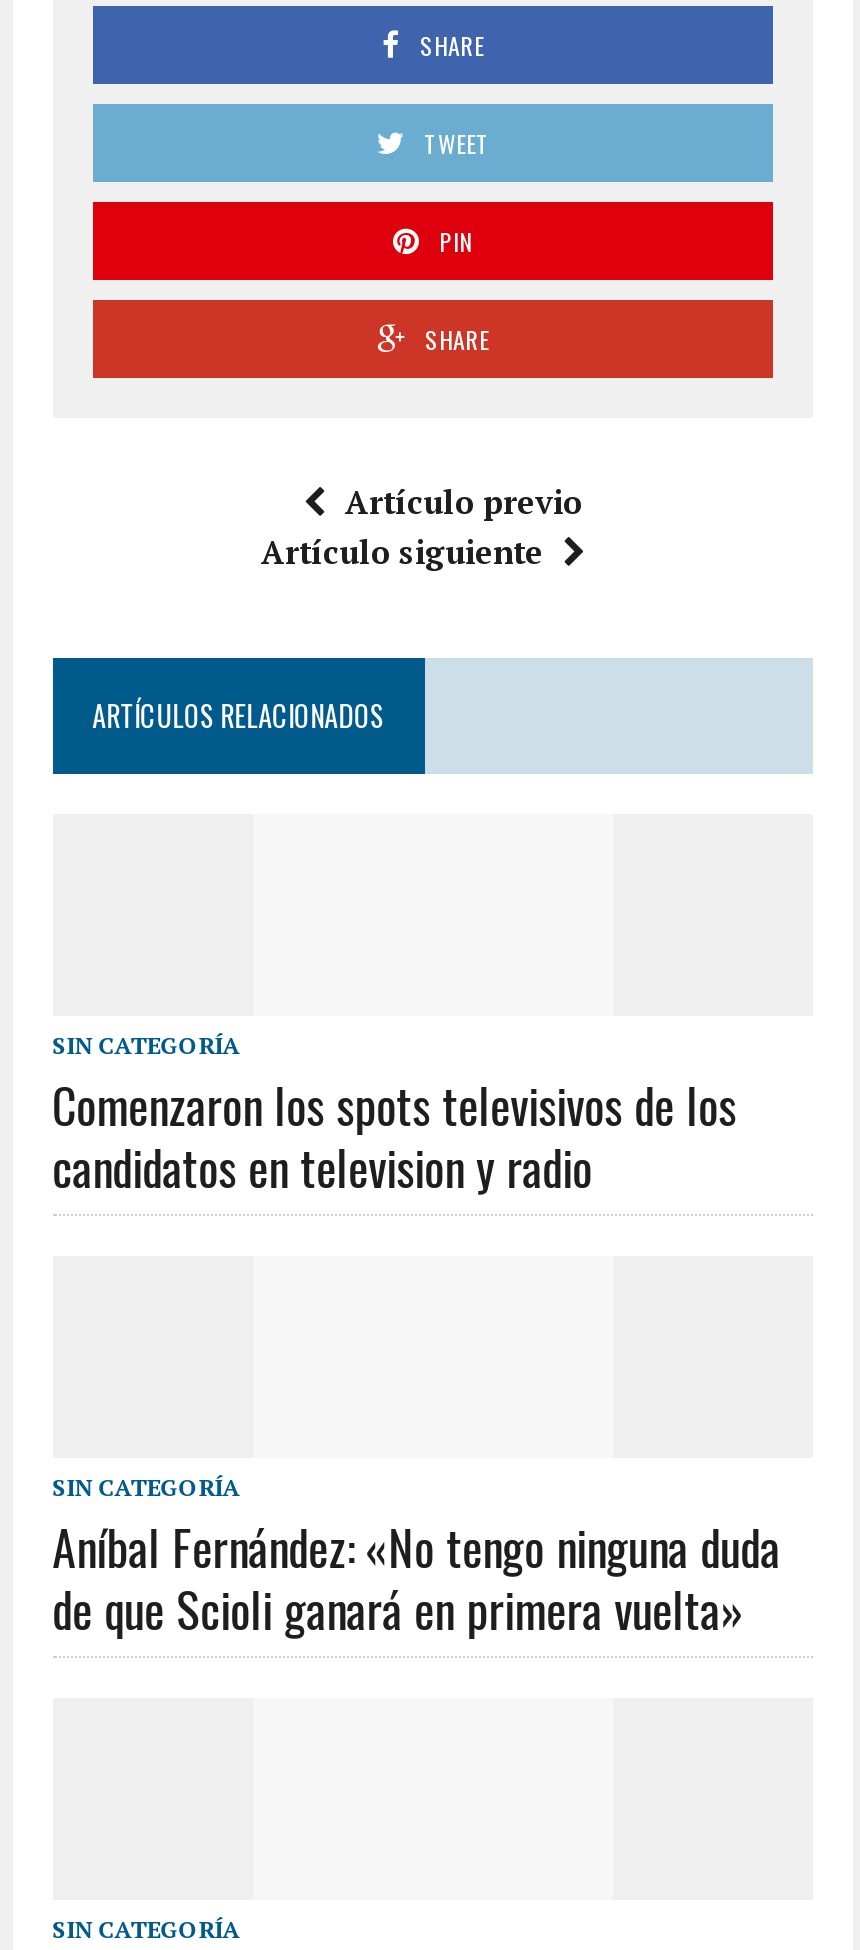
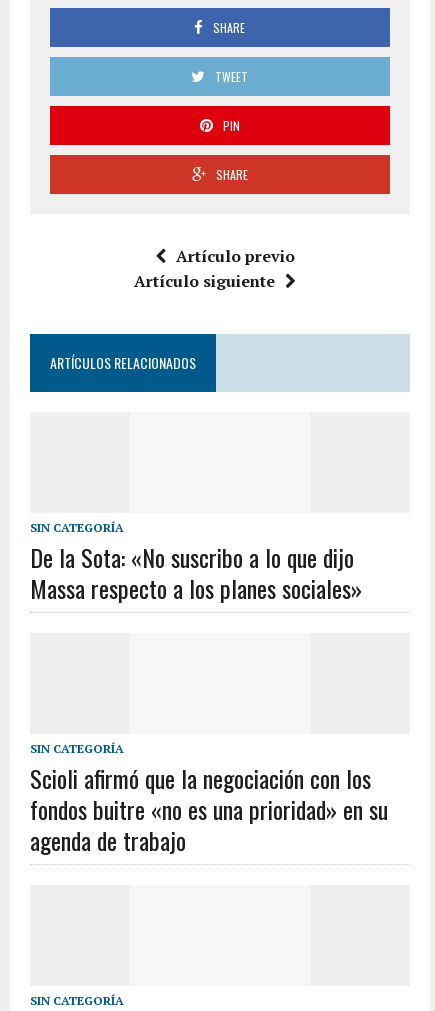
[52,1068,736,1202] Comenzaron los spots televisivos de los | candidatos en television y radio -> [30,539,362,606] De la Sota: «No suscribo a lo que dijo | Massa respecto a los planes sociales»
[52,1510,780,1644] Aníbal Fernández: «No tengo ninguna duda | de que Scioli ganará en primera vuelta» -> [30,760,388,858] Scioli afirmó que la negociación con los | fondos buitre «no es una prioridad» en su | agenda de trabajo

